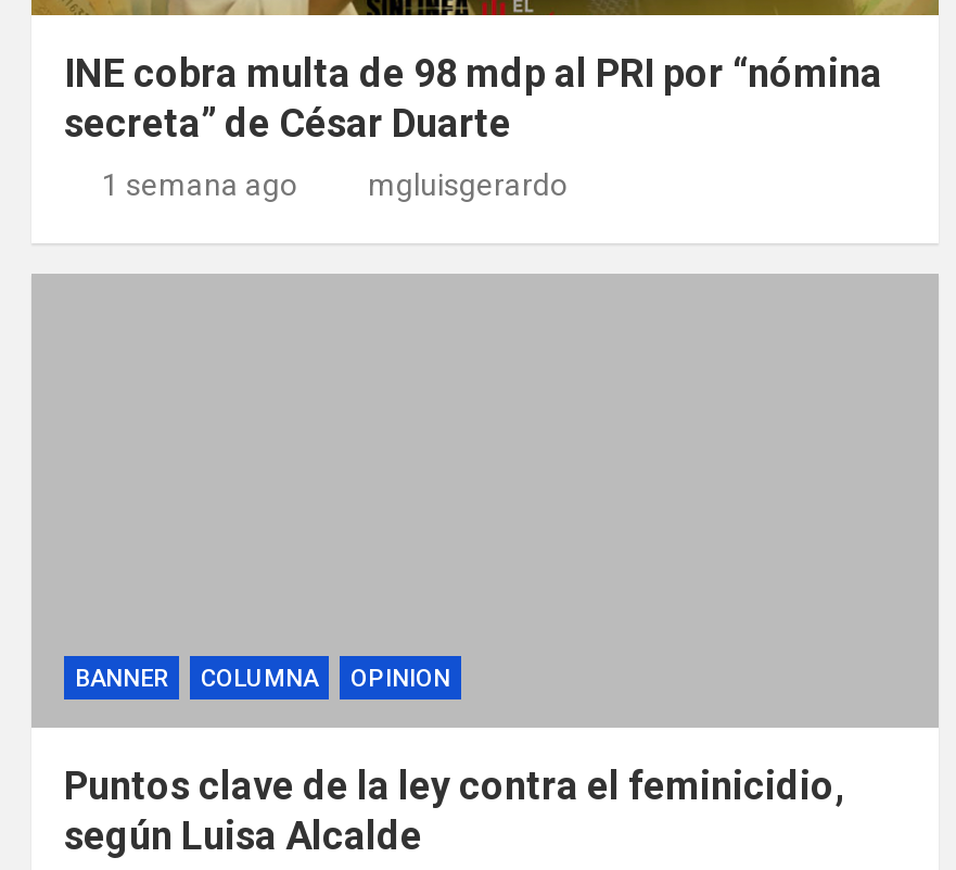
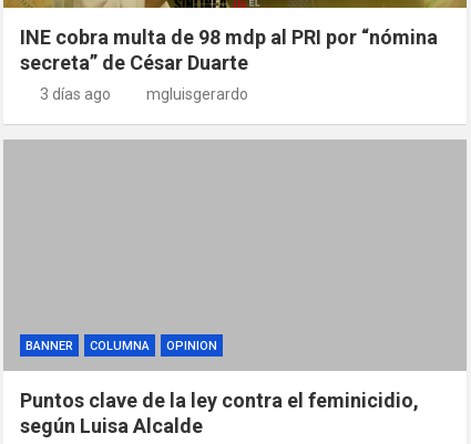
[102,167,297,202] 1 semana ago -> [39,85,110,103] 3 días ago

